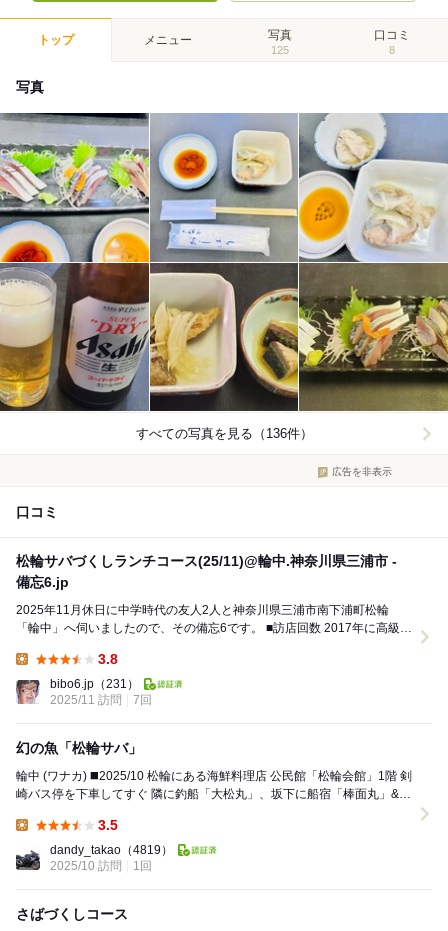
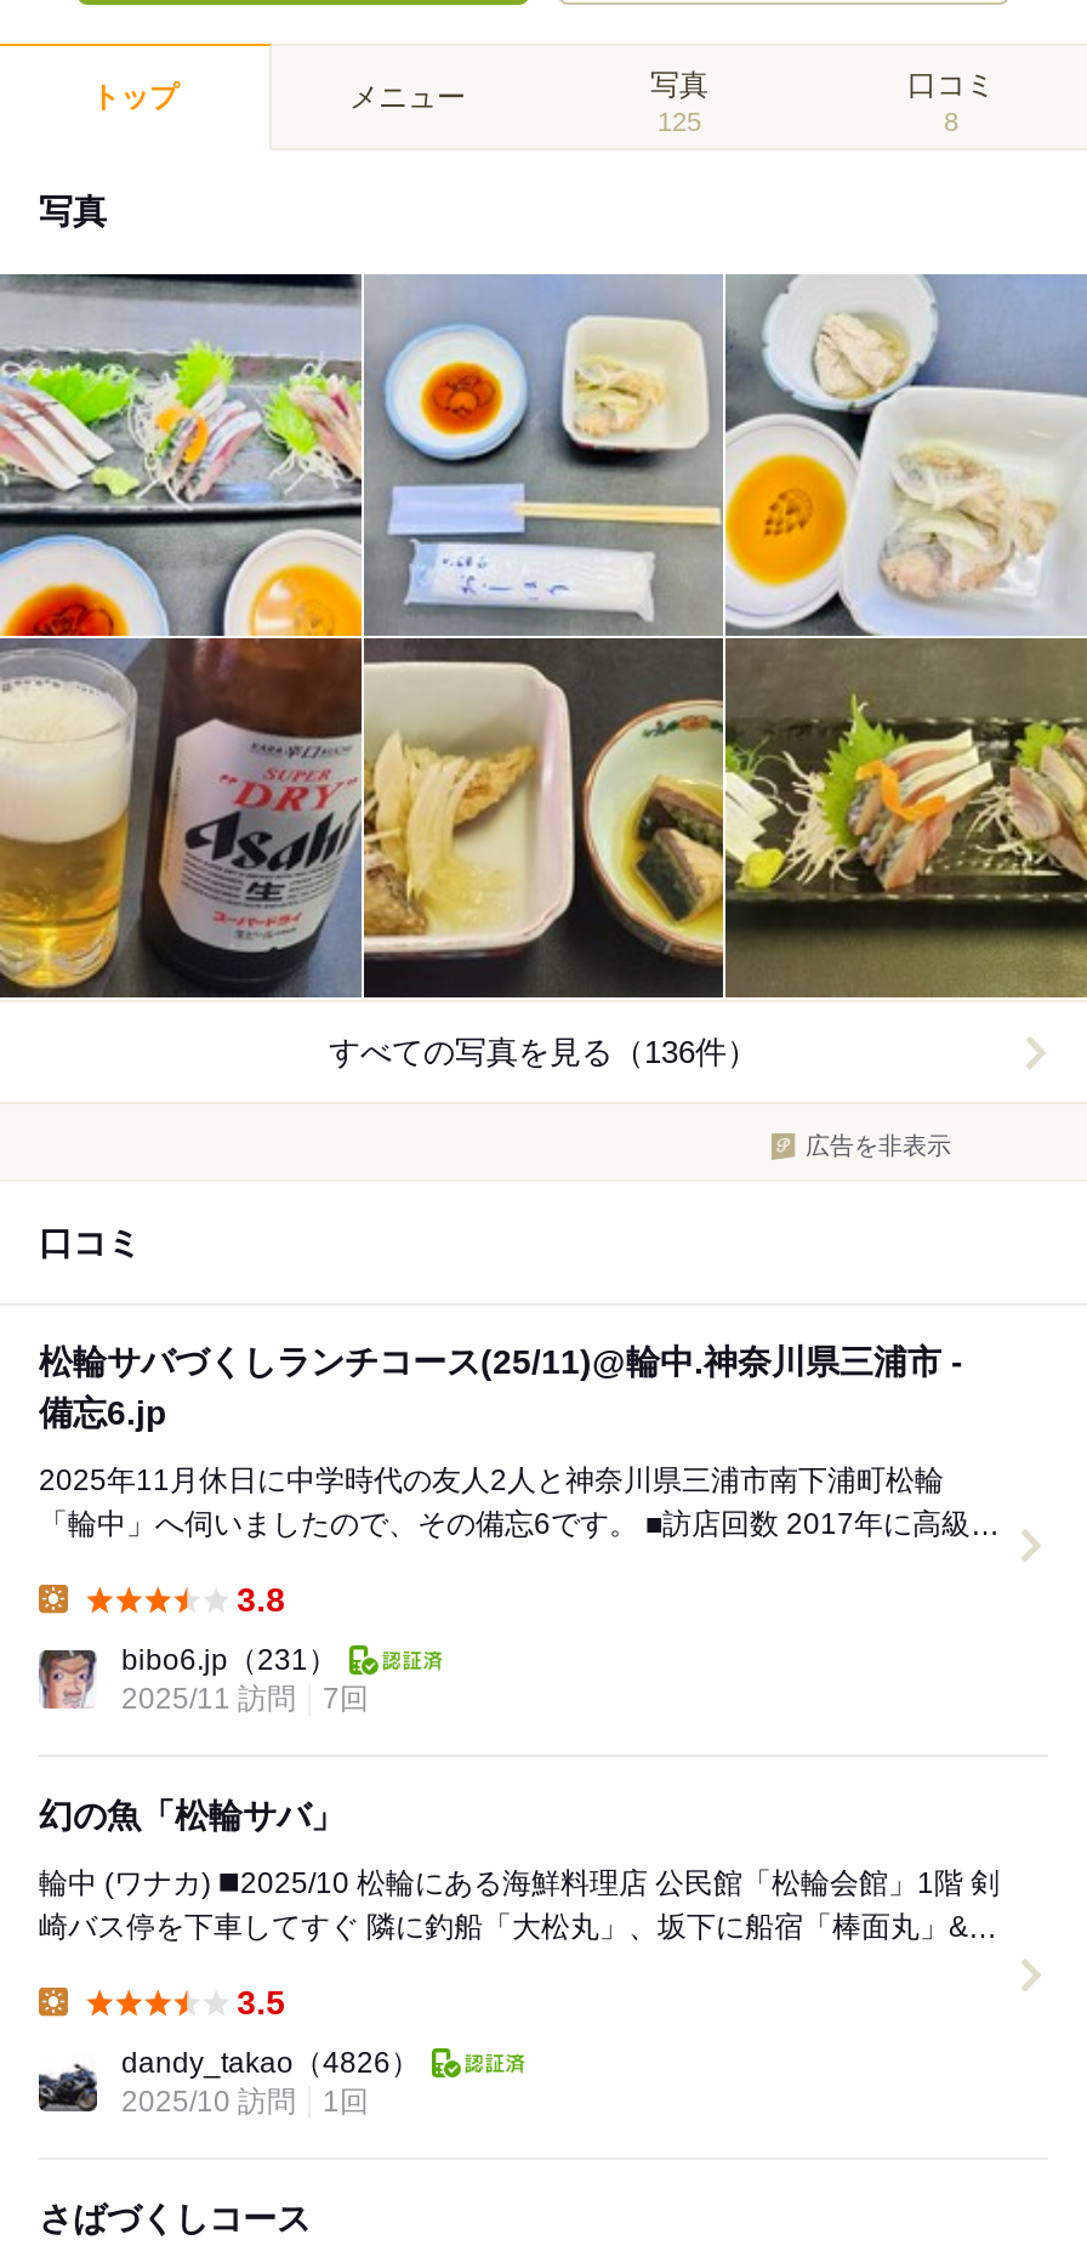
[50,843,173,857] dandy_takao（4819） -> [121,2047,420,2081] dandy_takao（4826）

